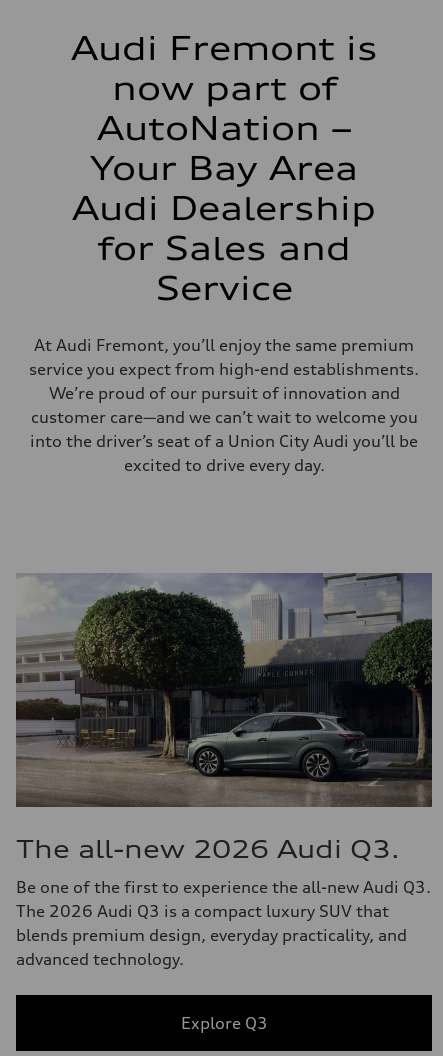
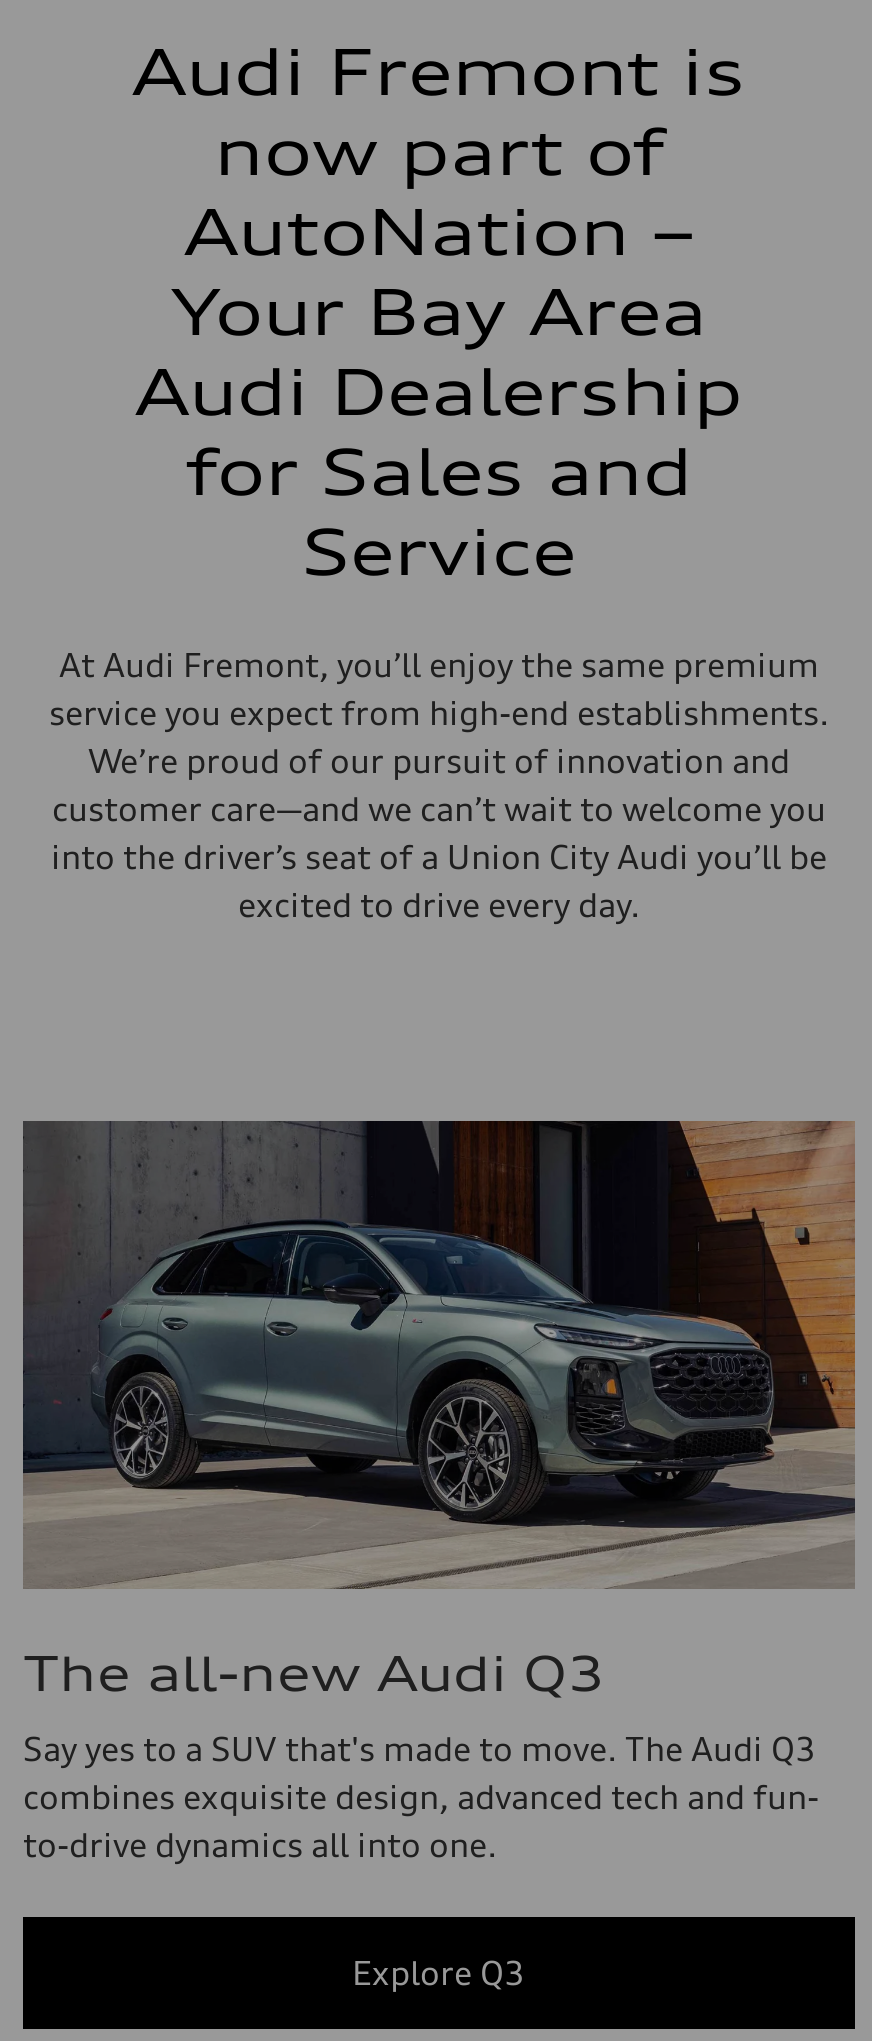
[16,572,433,969] [image] | The all-new 2026 Audi Q3. | Be one of the first to experience the all-new Audi Q3. | The 2026 Audi Q3 is a compact luxury SUV that | blends premium design, everyday practicality, and | advanced technology. -> [21,1119,857,1865] [image] | The all-new Audi Q3 | Say yes to a SUV that's made to move. The Audi Q3 | combines exquisite design, advanced tech and fun- | to-drive dynamics all into one.

